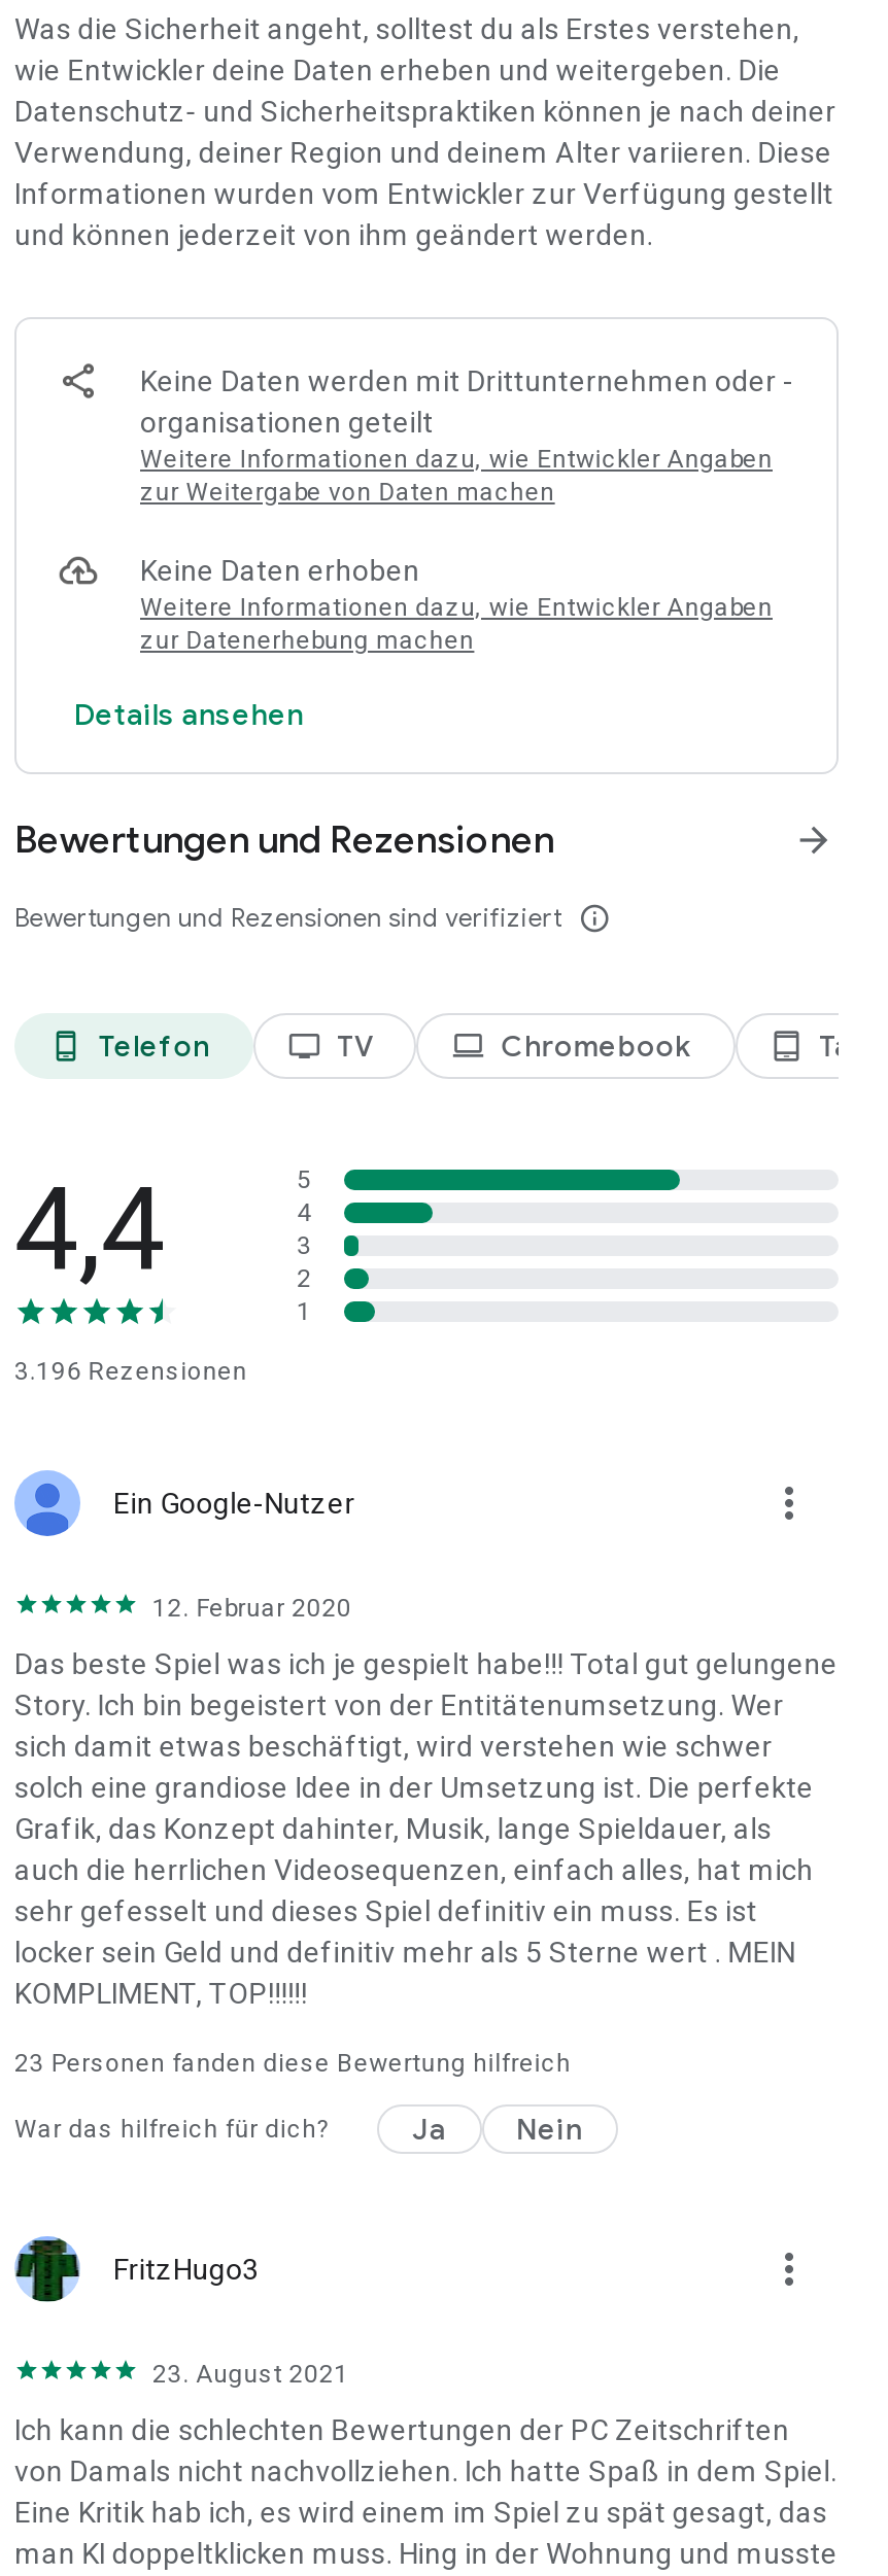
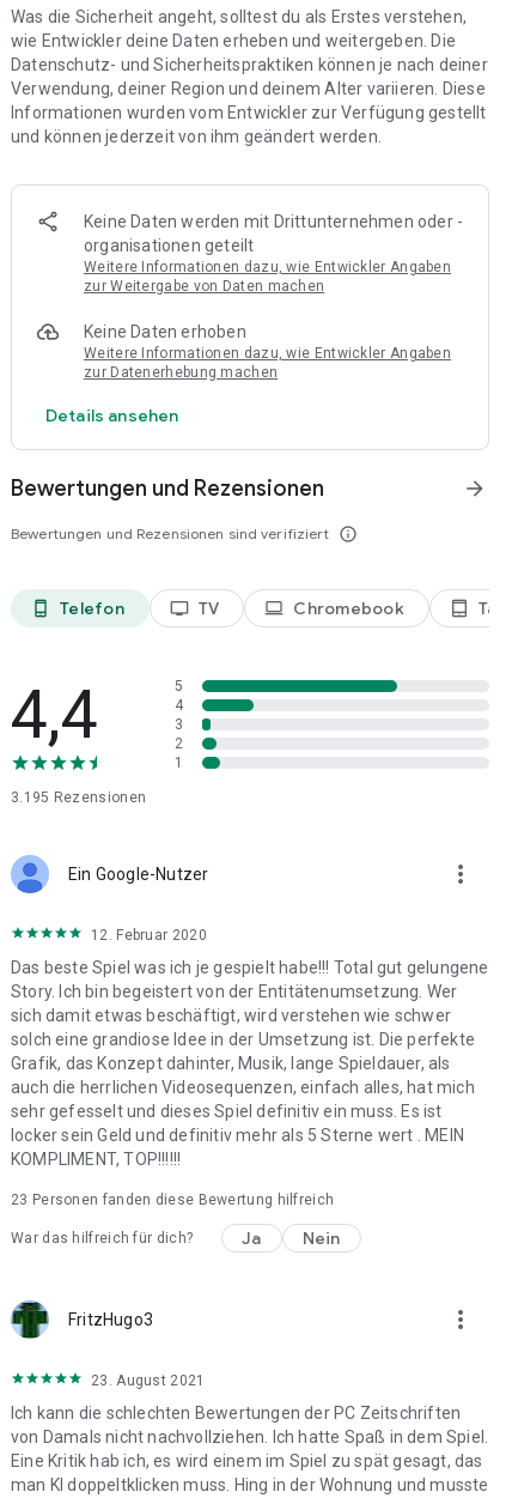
[14,1357,247,1386] 3.196 Rezensionen -> [11,789,146,806] 3.195 Rezensionen

